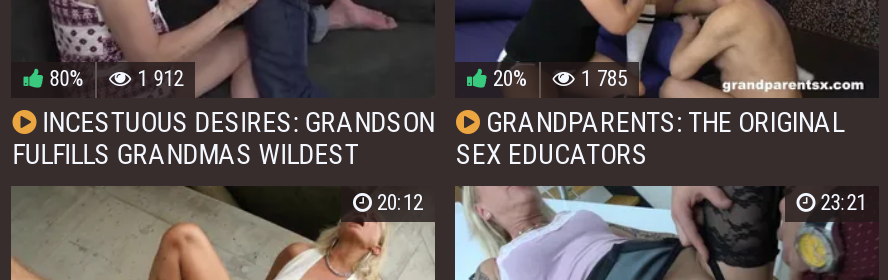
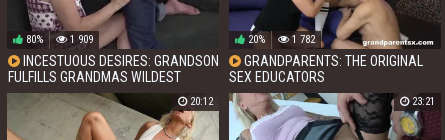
[43,65,183,91] 80% 1 912 -> [23,32,93,45] 80% 1 909
[487,65,627,91] 20% 1 785 -> [245,32,315,45] 20% 1 782

